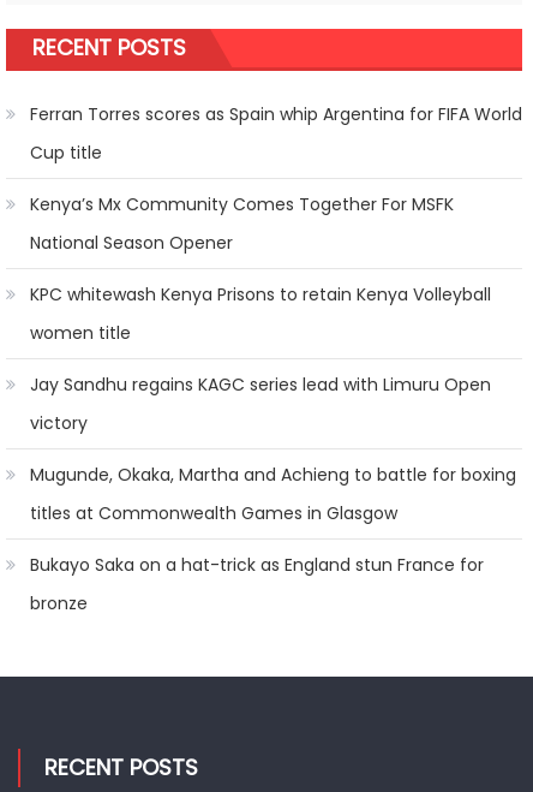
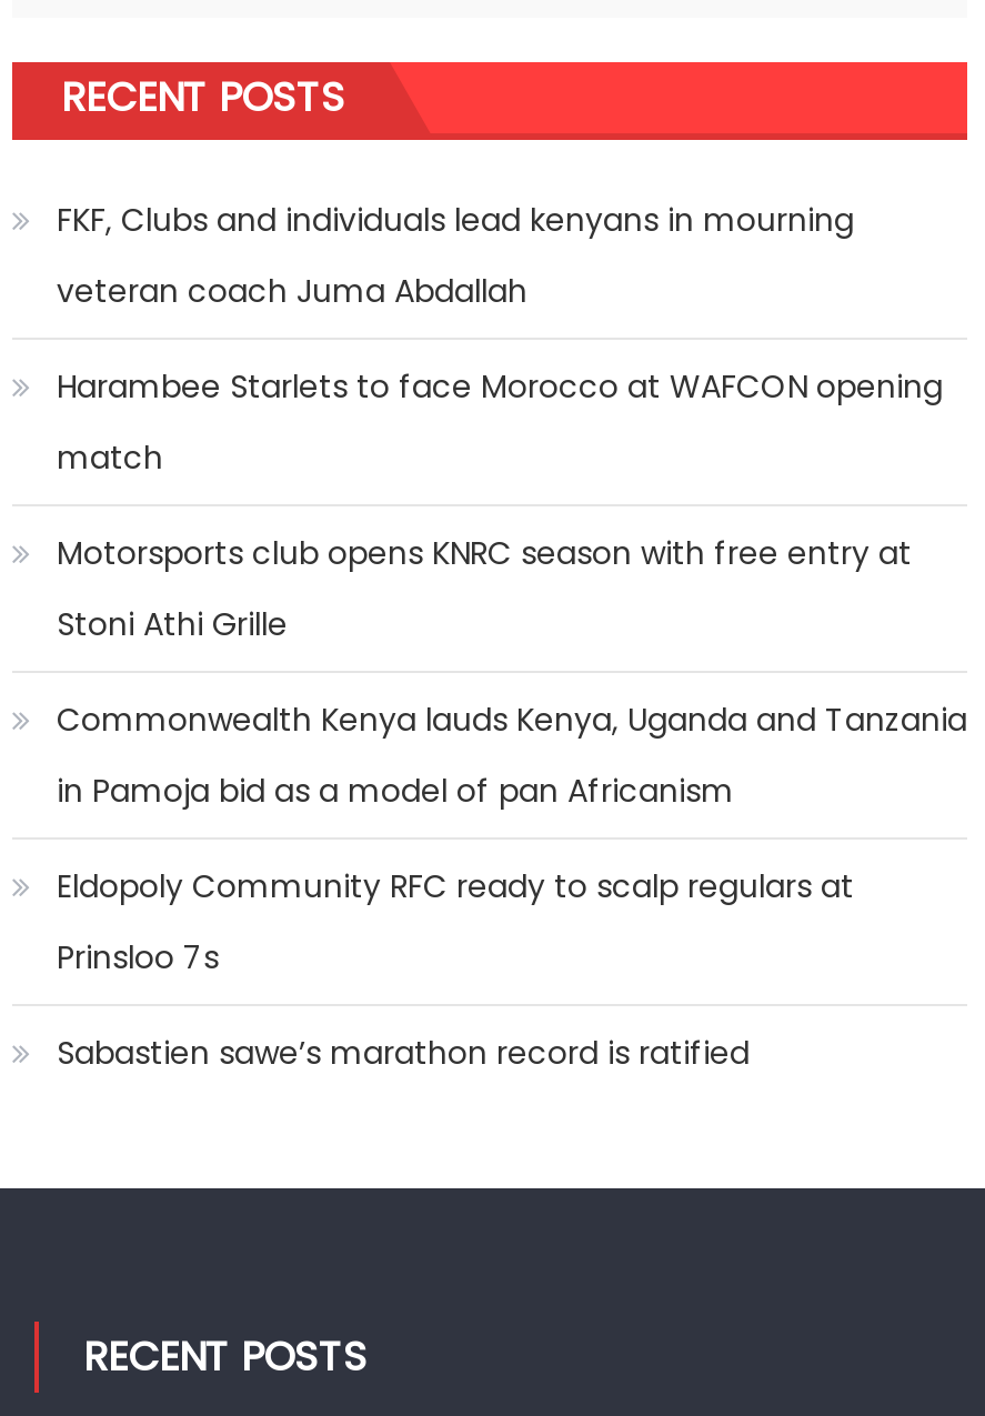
[30,102,522,615] Ferran Torres scores as Spain whip Argentina for FIFA World | Cup title | Kenya’s Mx Community Comes Together For MSFK | National Season Opener | KPC whitewash Kenya Prisons to retain Kenya Volleyball | women title | Jay Sandhu regains KAGC series lead with Limuru Open | victory | Mugunde, Okaka, Martha and Achieng to battle for boxing | titles at Commonwealth Games in Glasgow | Bukayo Saka on a hat-trick as England stun France for | bronze -> [57,197,967,1075] FKF, Clubs and individuals lead kenyans in mourning | veteran coach Juma Abdallah | Harambee Starlets to face Morocco at WAFCON opening | match | Motorsports club opens KNRC season with free entry at | Stoni Athi Grille | Commonwealth Kenya lauds Kenya, Uganda and Tanzania | in Pamoja bid as a model of pan Africanism | Eldopoly Community RFC ready to scalp regulars at | Prinsloo 7s | Sabastien sawe’s marathon record is ratified

